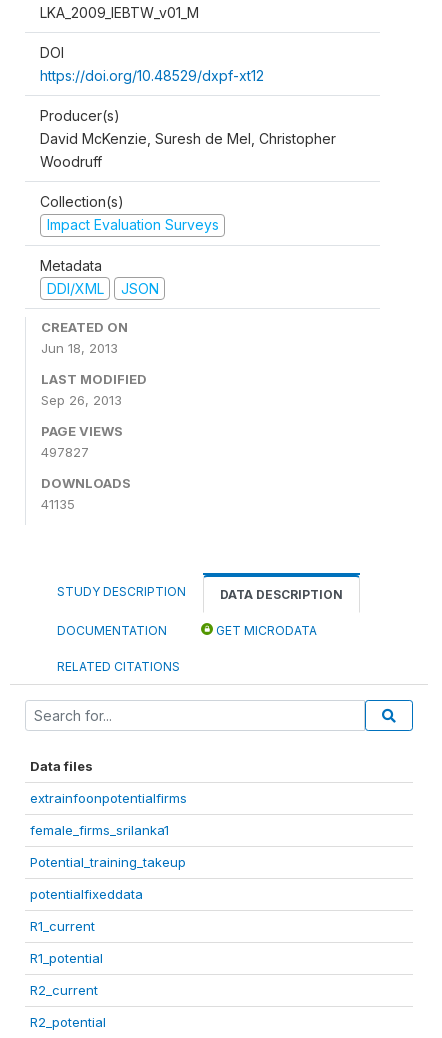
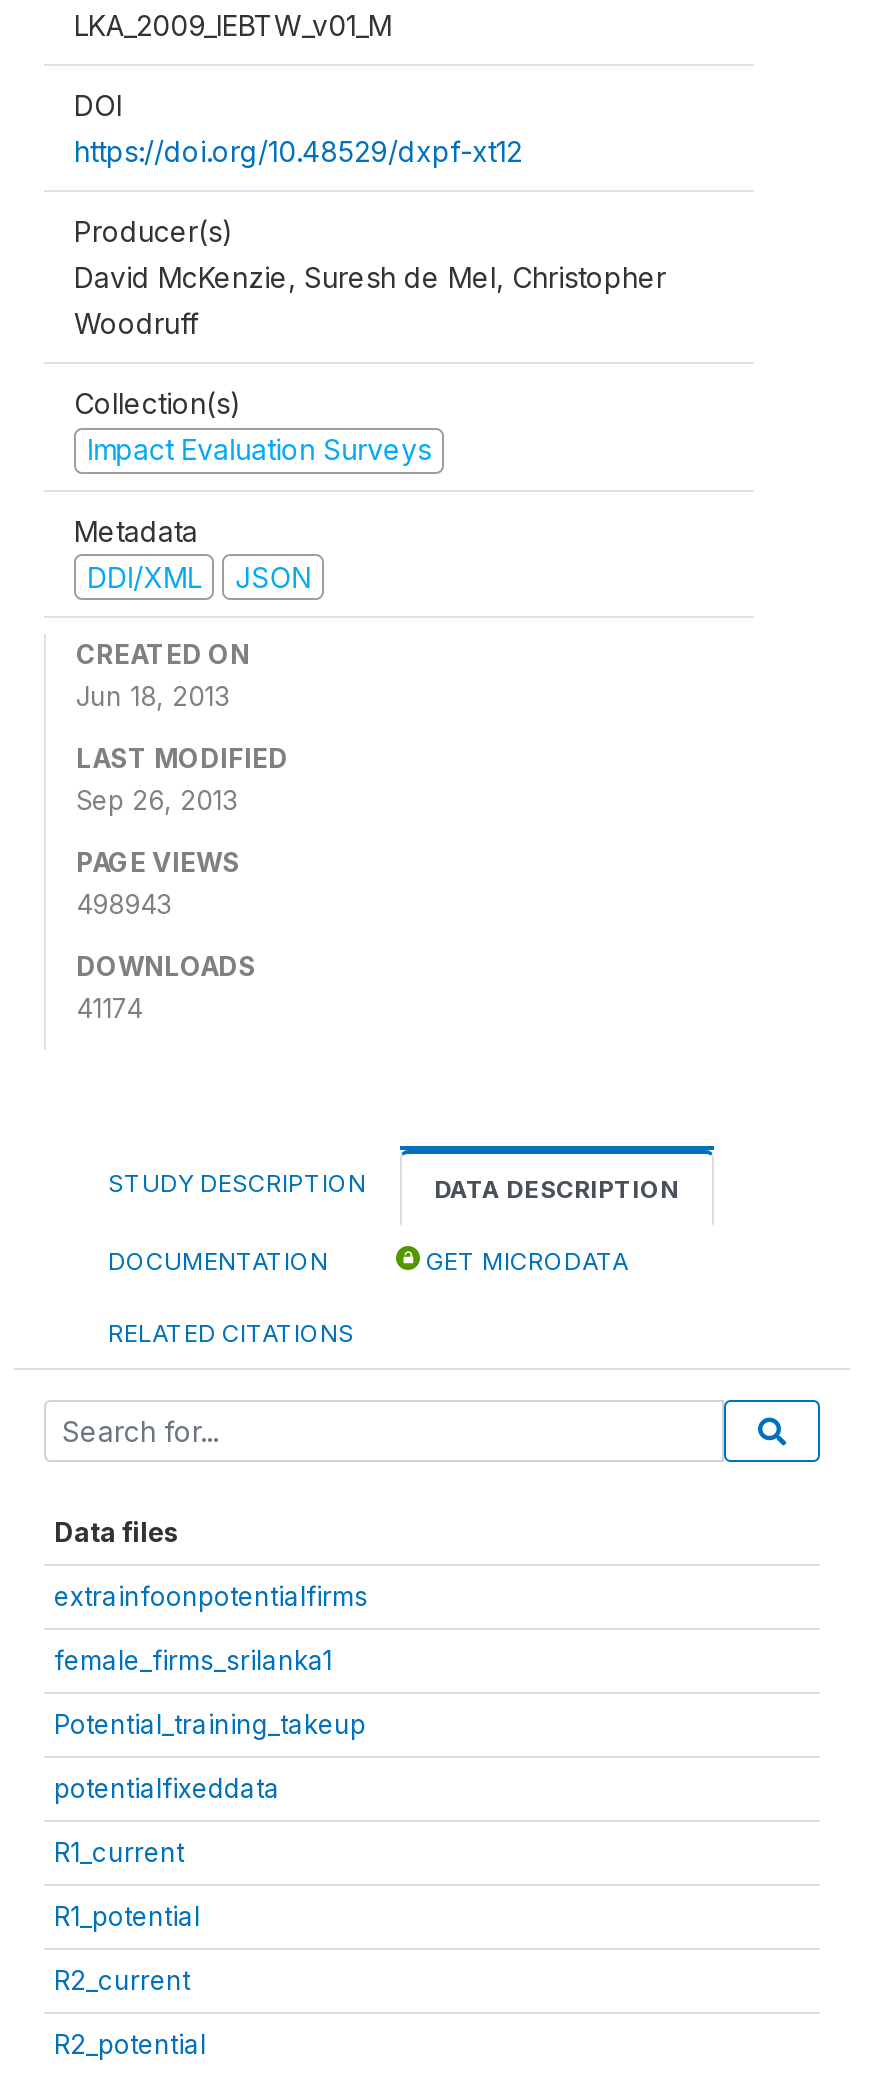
[41,444,89,460] 497827 -> [76,888,172,920] 498943
[41,496,75,512] 41135 -> [76,992,142,1024] 41174

